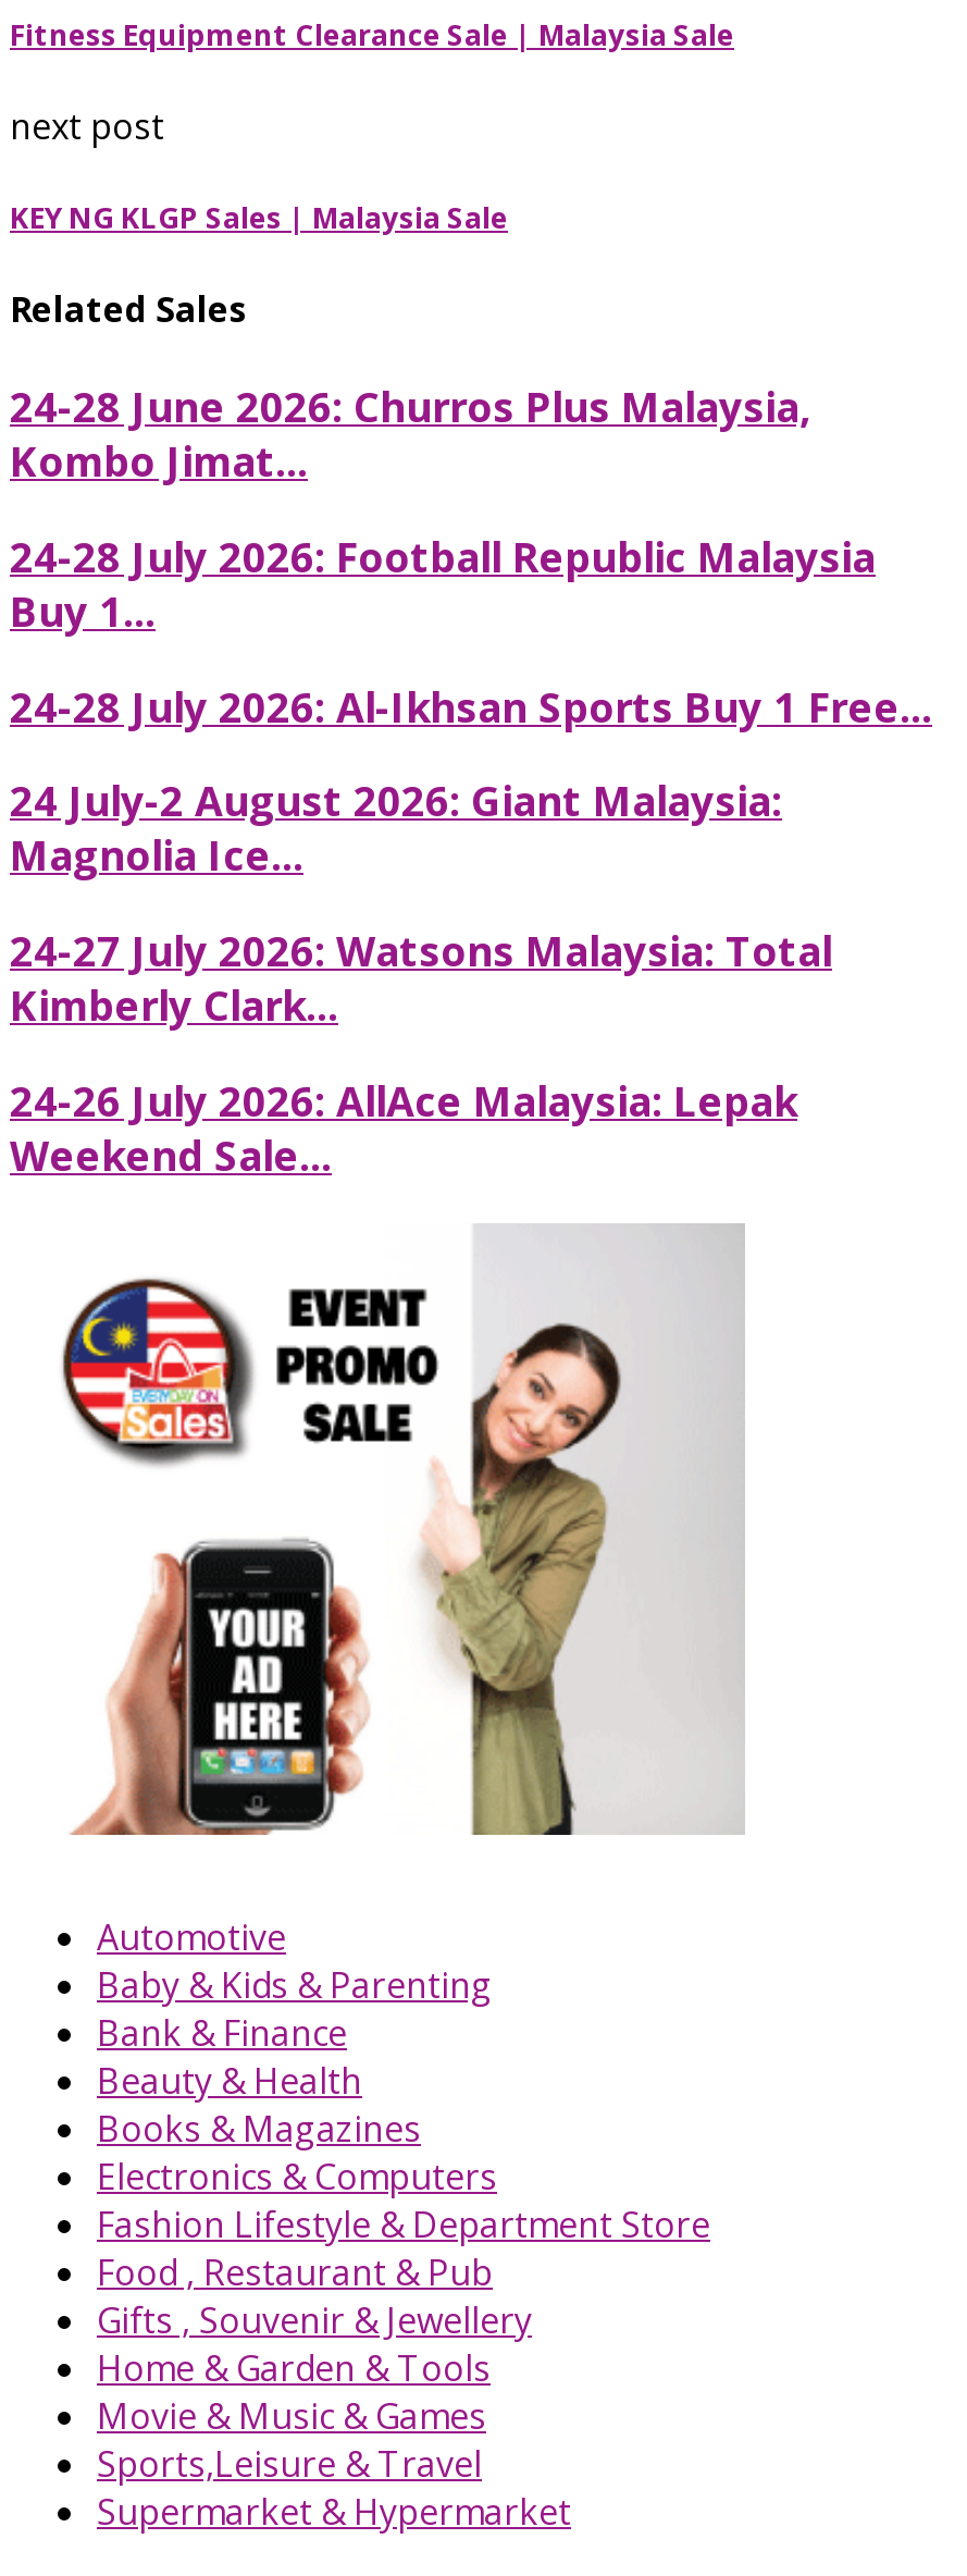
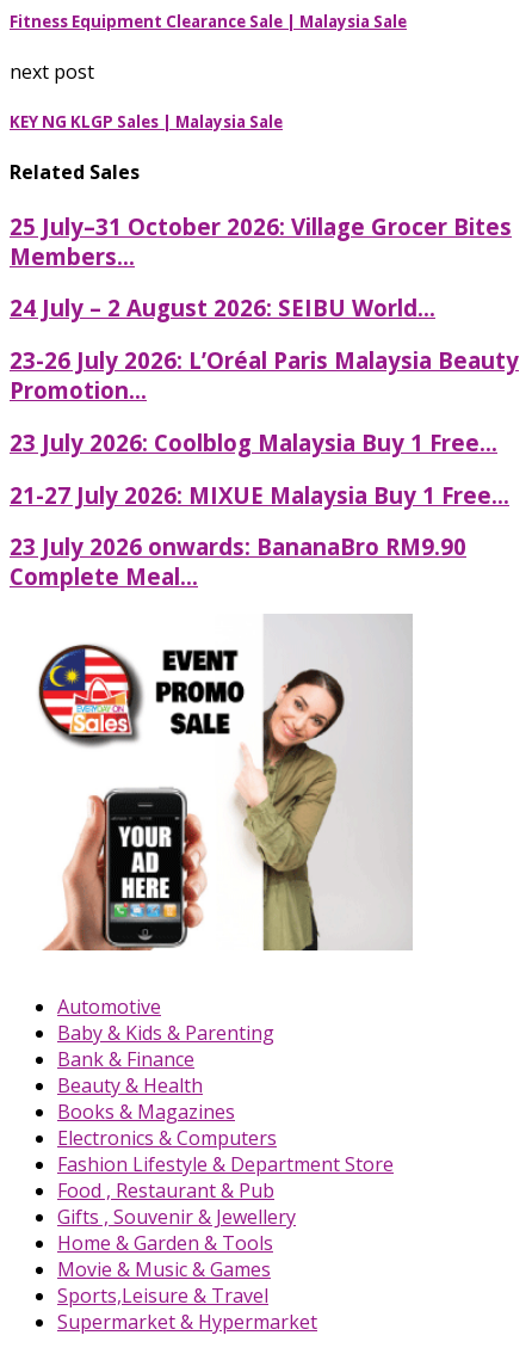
[10,379,810,488] 24-28 June 2026: Churros Plus Malaysia, | Kombo Jimat... -> [10,211,512,271] 25 July–31 October 2026: Village Grocer Bites | Members...
[10,529,876,638] 24-28 July 2026: Football Republic Malaysia | Buy 1... -> [10,293,435,323] 24 July – 2 August 2026: SEIBU World...
[10,678,932,733] 24-28 July 2026: Al-Ikhsan Sports Buy 1 Free... -> [10,345,519,405] 23-26 July 2026: L’Oréal Paris Malaysia Beauty | Promotion...
[10,773,782,882] 24 July-2 August 2026: Giant Malaysia: | Magnolia Ice... -> [10,427,497,457] 23 July 2026: Coolblog Malaysia Buy 1 Free...
[10,923,832,1032] 24-27 July 2026: Watsons Malaysia: Total | Kimberly Clark... -> [10,479,509,509] 21-27 July 2026: MIXUE Malaysia Buy 1 Free...
[10,1072,797,1181] 24-26 July 2026: AllAce Malaysia: Lepak | Weekend Sale... -> [10,532,466,591] 23 July 2026 onwards: BananaBro RM9.90 | Complete Meal...

